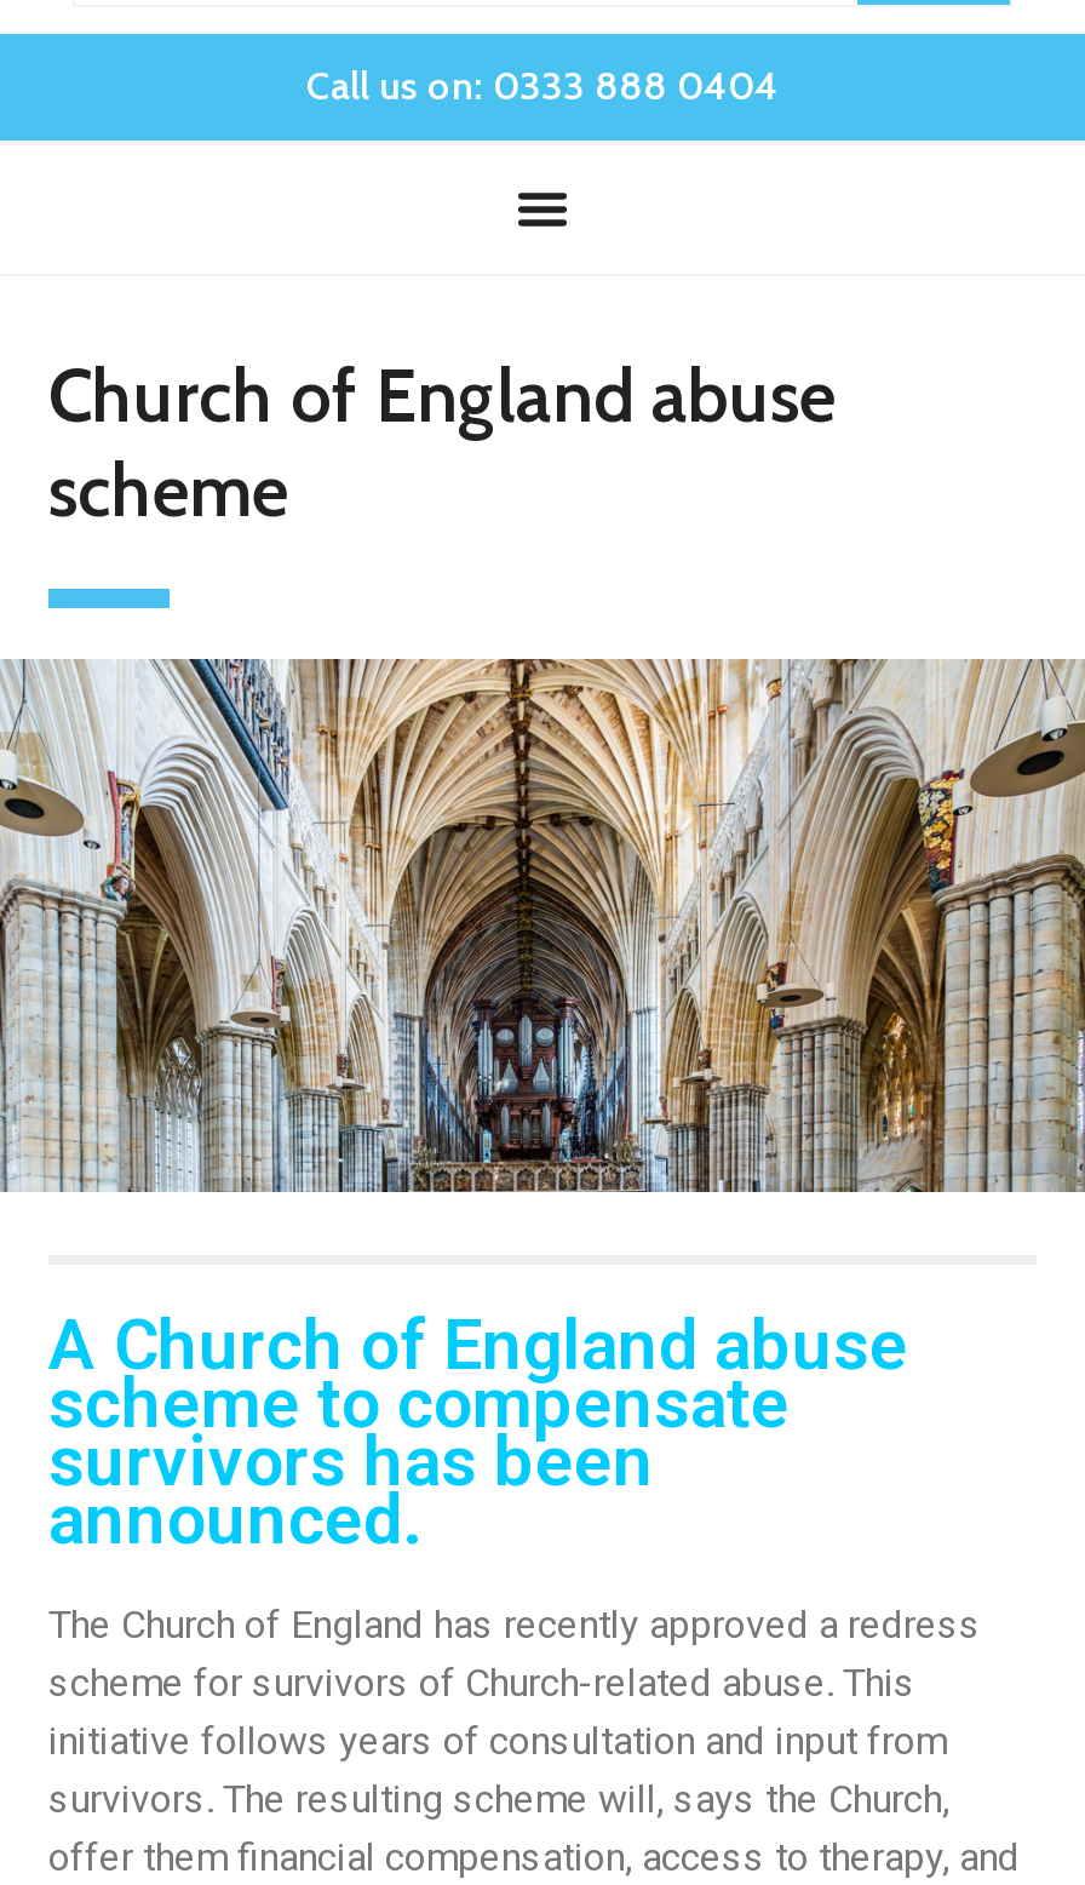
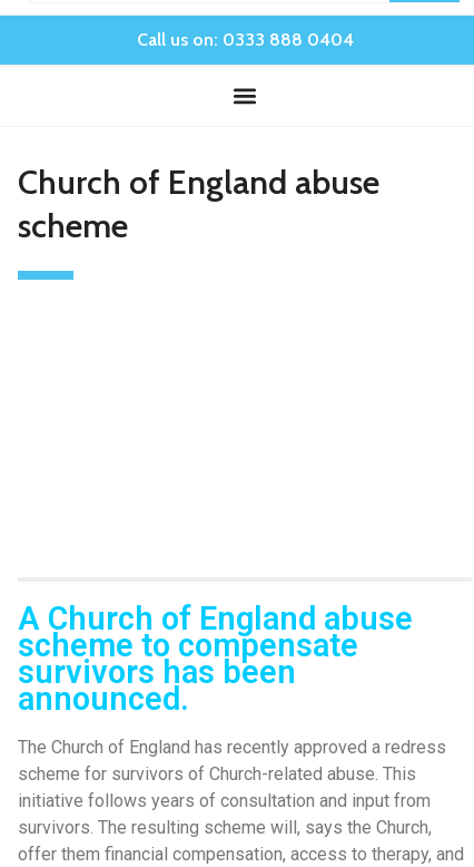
[7,657,1078,1194] [image] -> none

